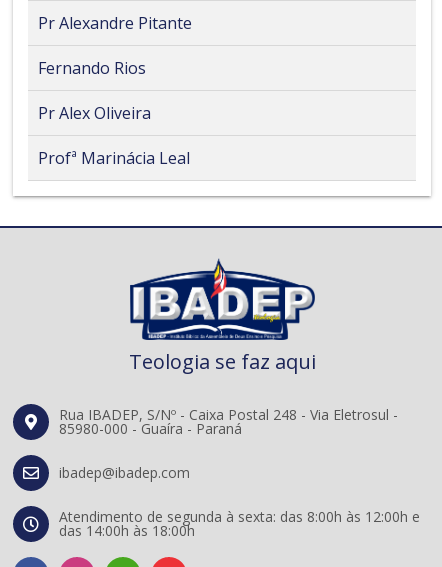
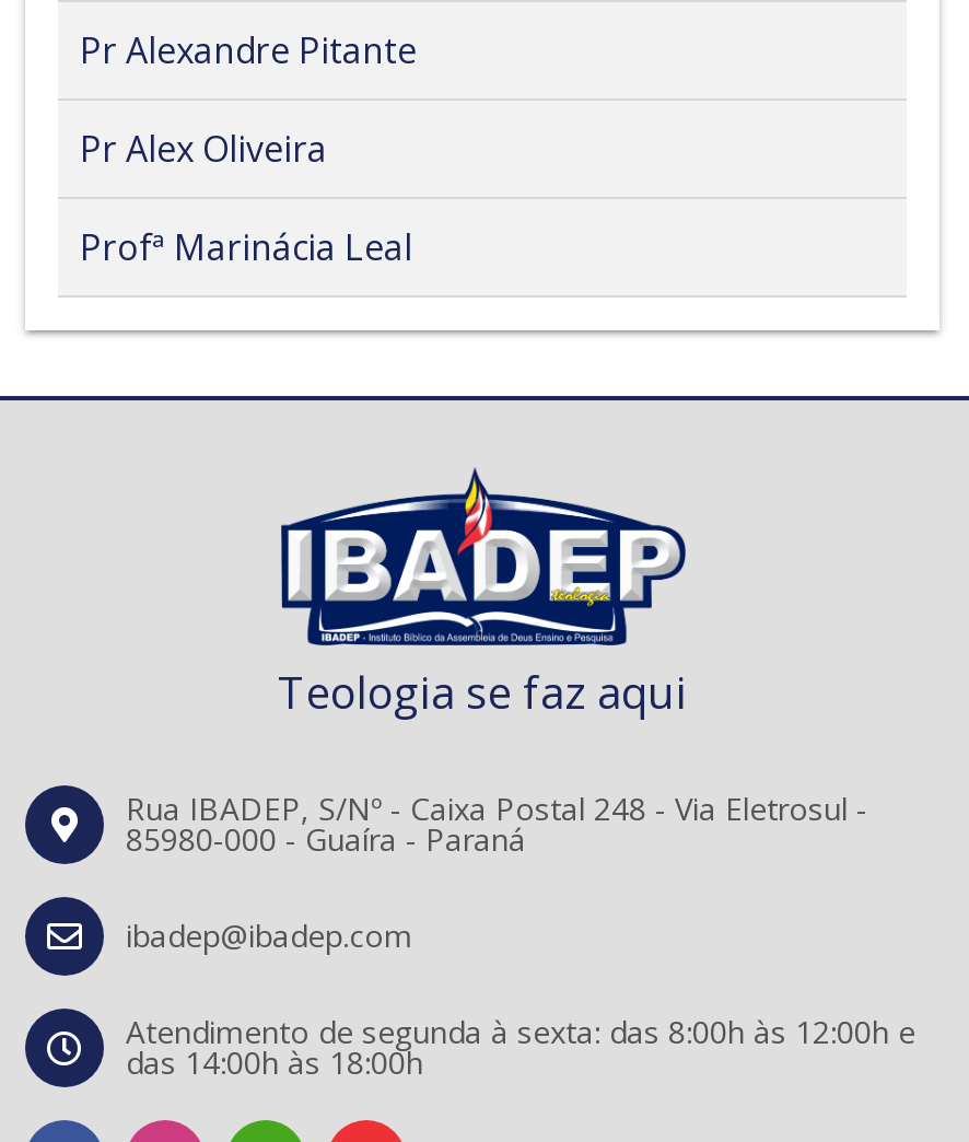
[38,57,146,79] Fernando Rios -> none

